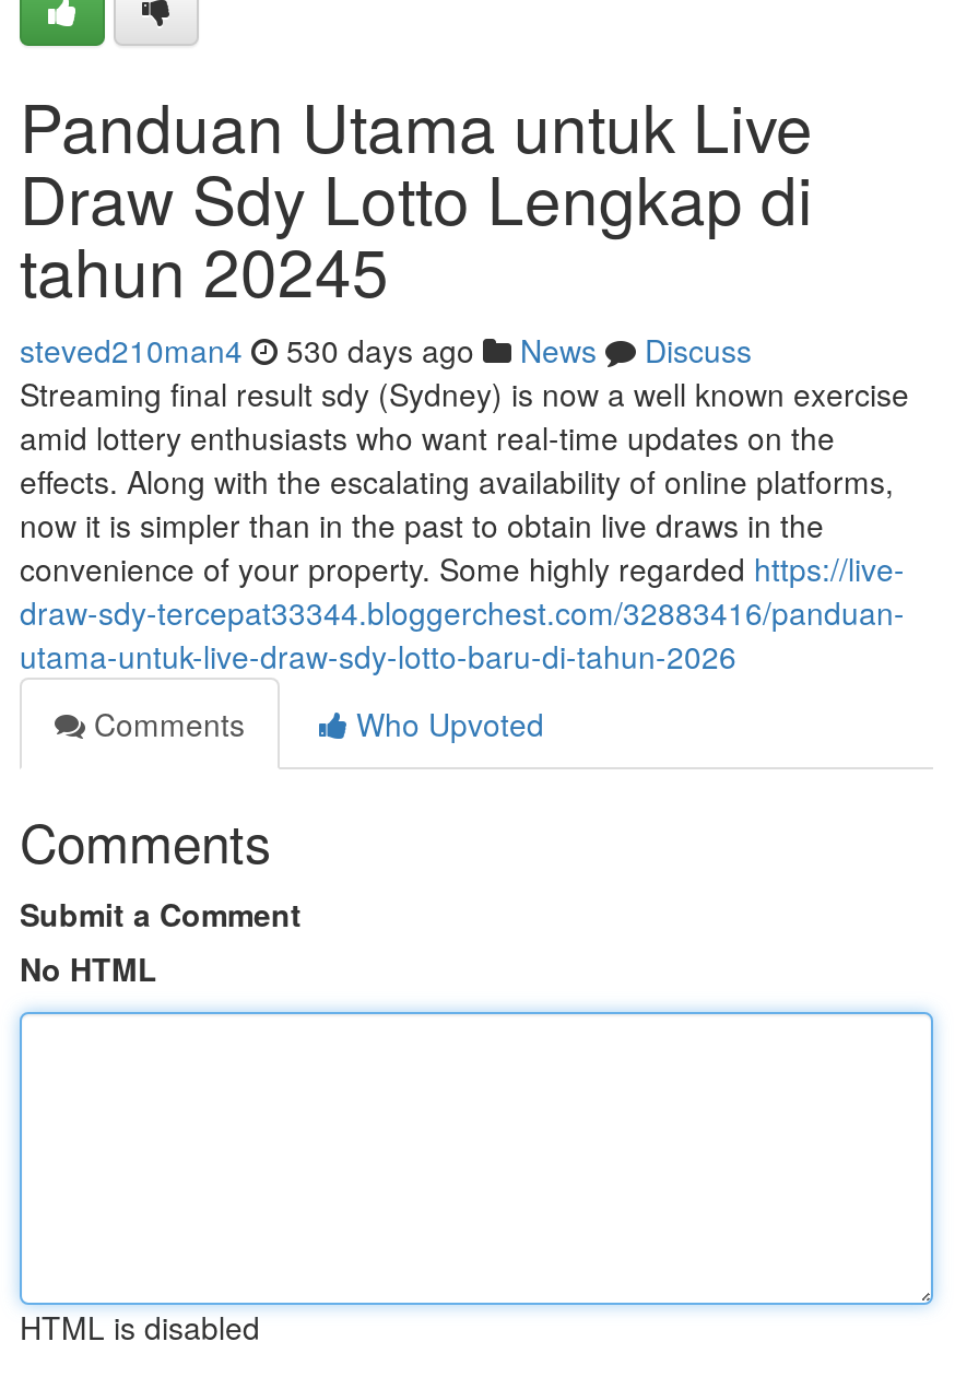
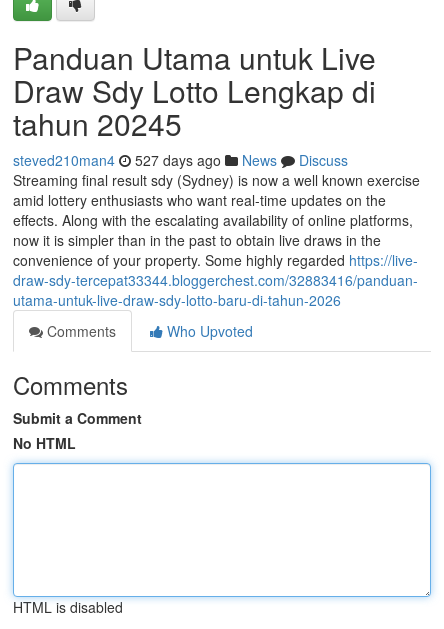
[20,328,752,372] steved210man4 530 days ago News Discuss -> [13,150,348,170] steved210man4 527 days ago News Discuss

